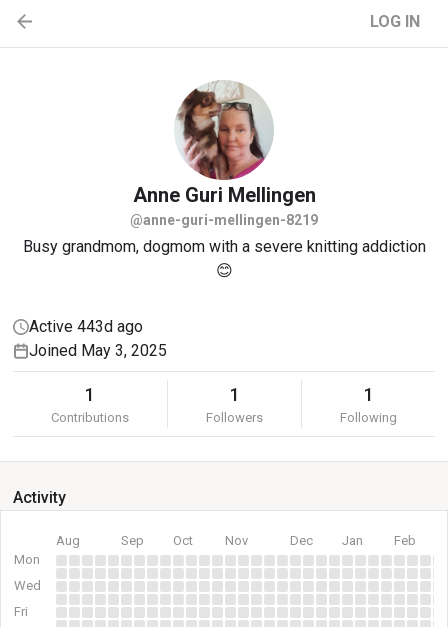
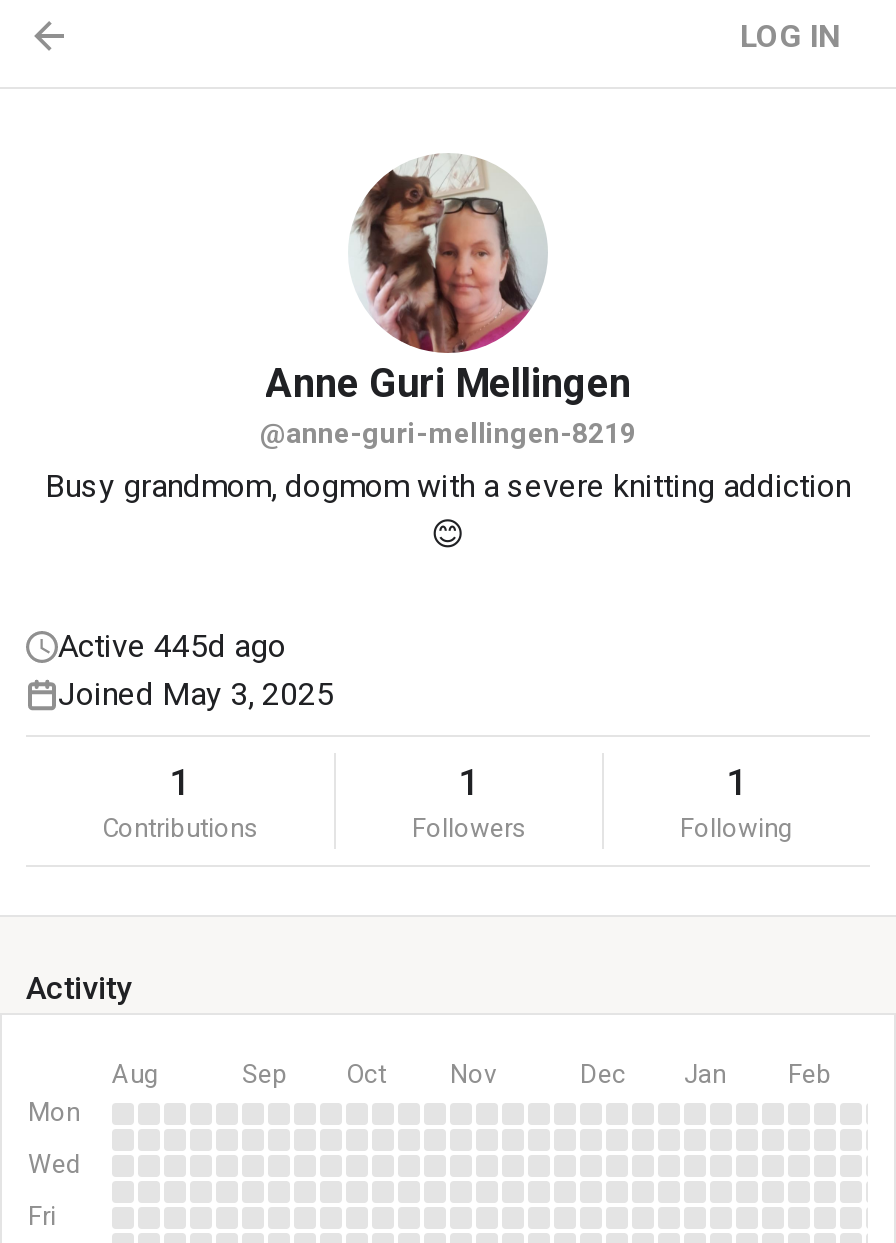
[29,317,143,336] Active 443d ago -> [58,627,286,665] Active 445d ago

